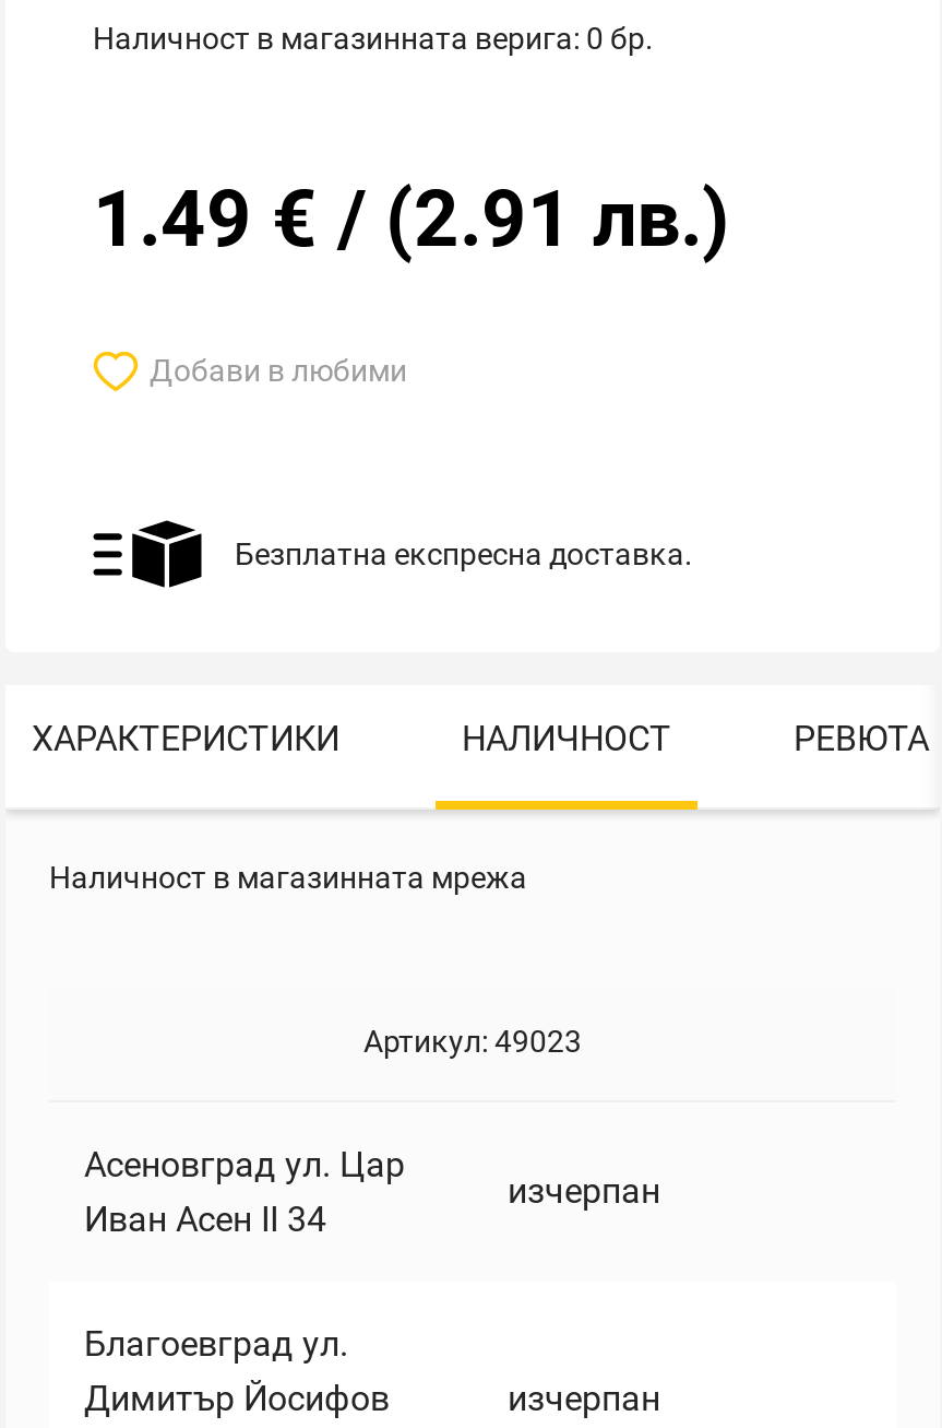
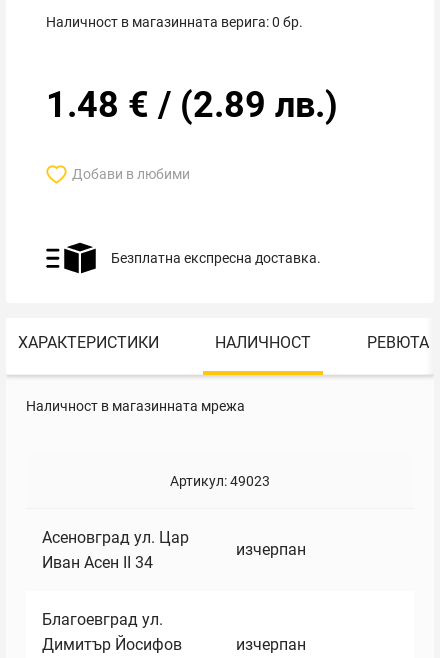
[93,175,730,267] 1.49 €/ (2.91 лв.) -> [46,84,338,126] 1.48 €/ (2.89 лв.)

